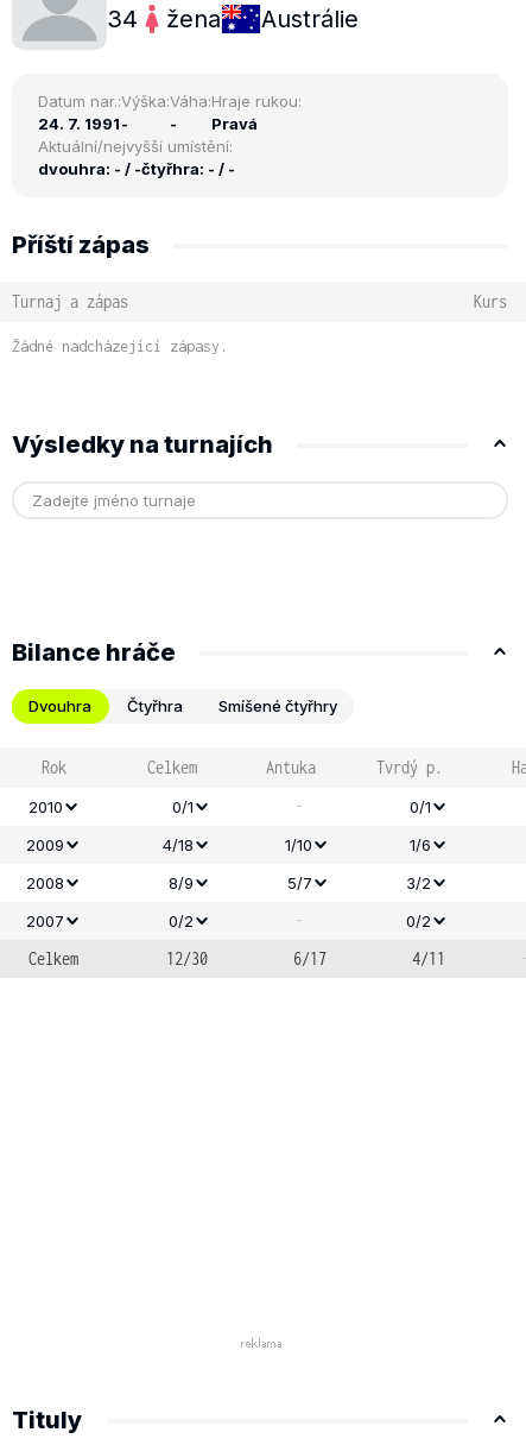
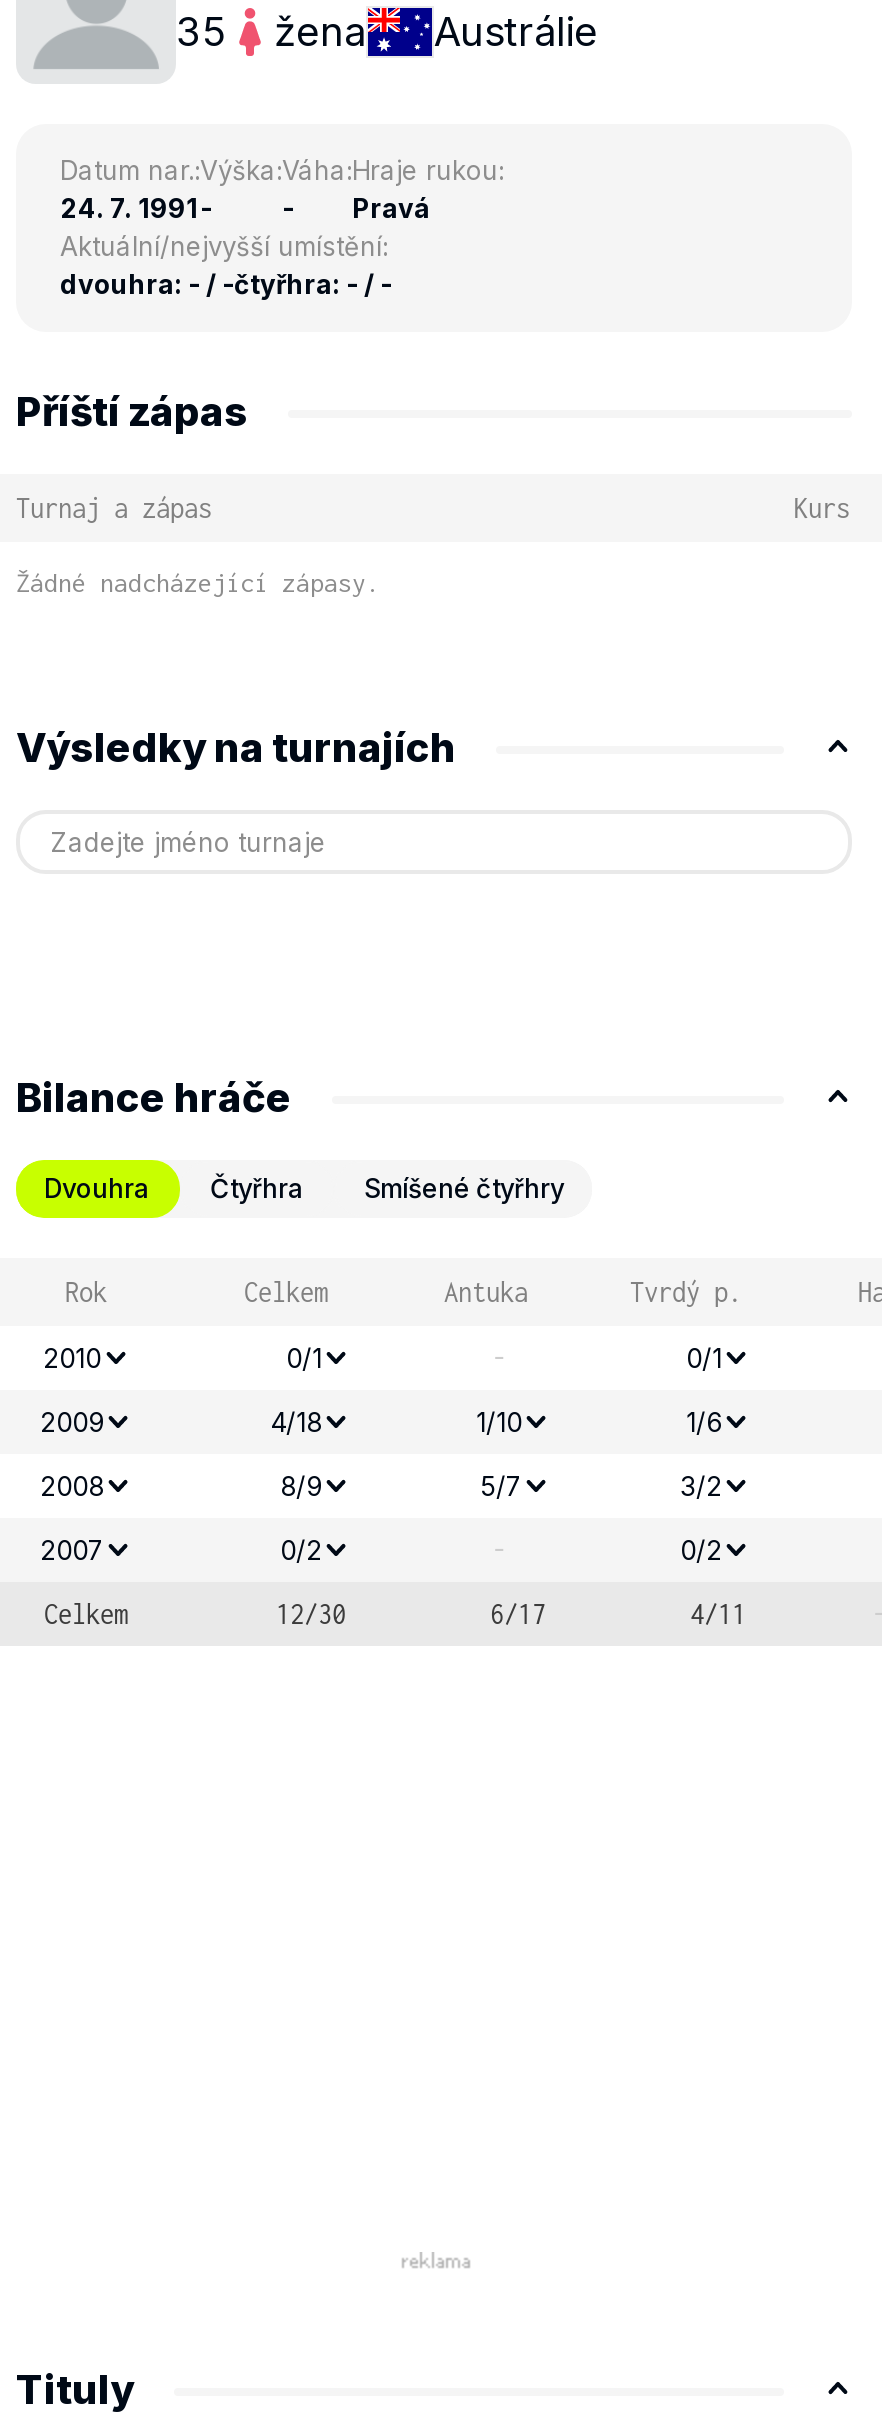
[107,4,359,33] 34 žena Austrálie -> [176,7,598,55] 35 žena Austrálie

